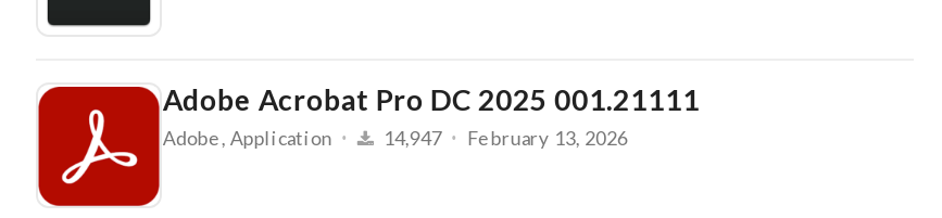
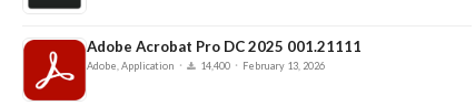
[163,122,628,151] Adobe, Application · 14,947 · February 13, 2026 -> [87,58,325,72] Adobe, Application · 14,400 · February 13, 2026

